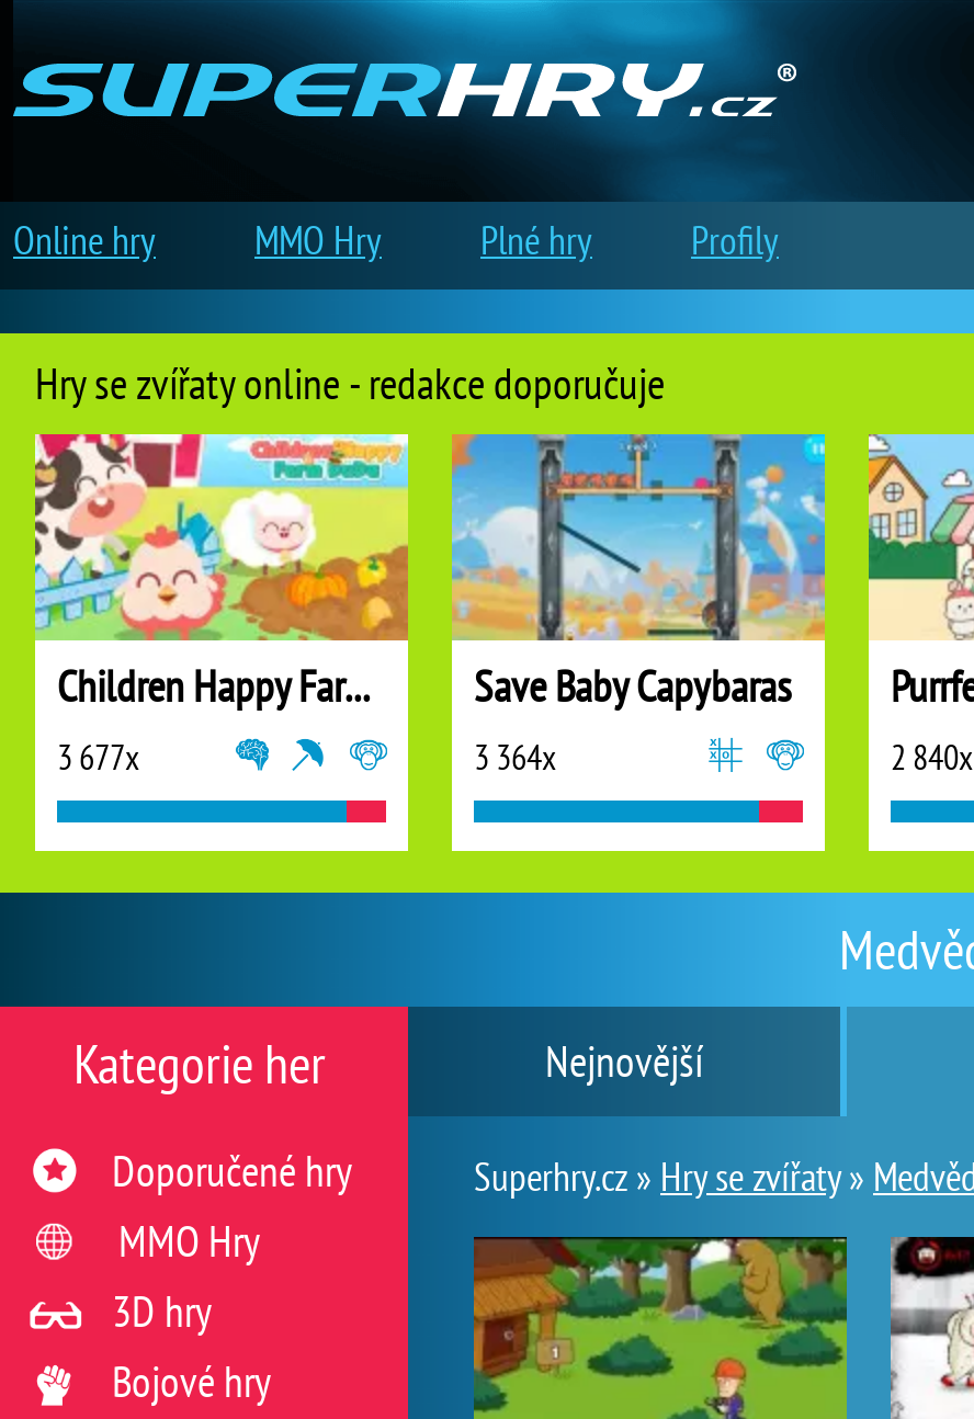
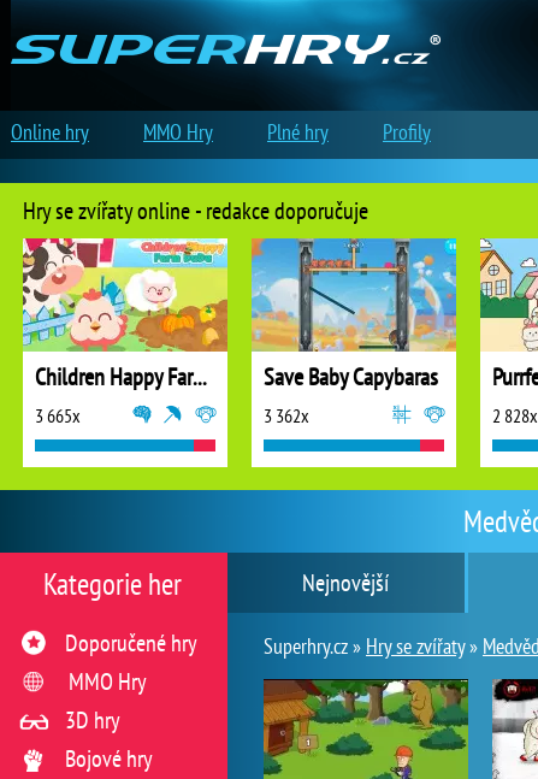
[57,735,140,779] 3 677x -> [35,403,81,427] 3 665x
[474,735,557,779] 3 364x -> [264,403,309,427] 3 362x
[891,735,974,779] 2 840x -> [492,403,538,427] 2 828x

